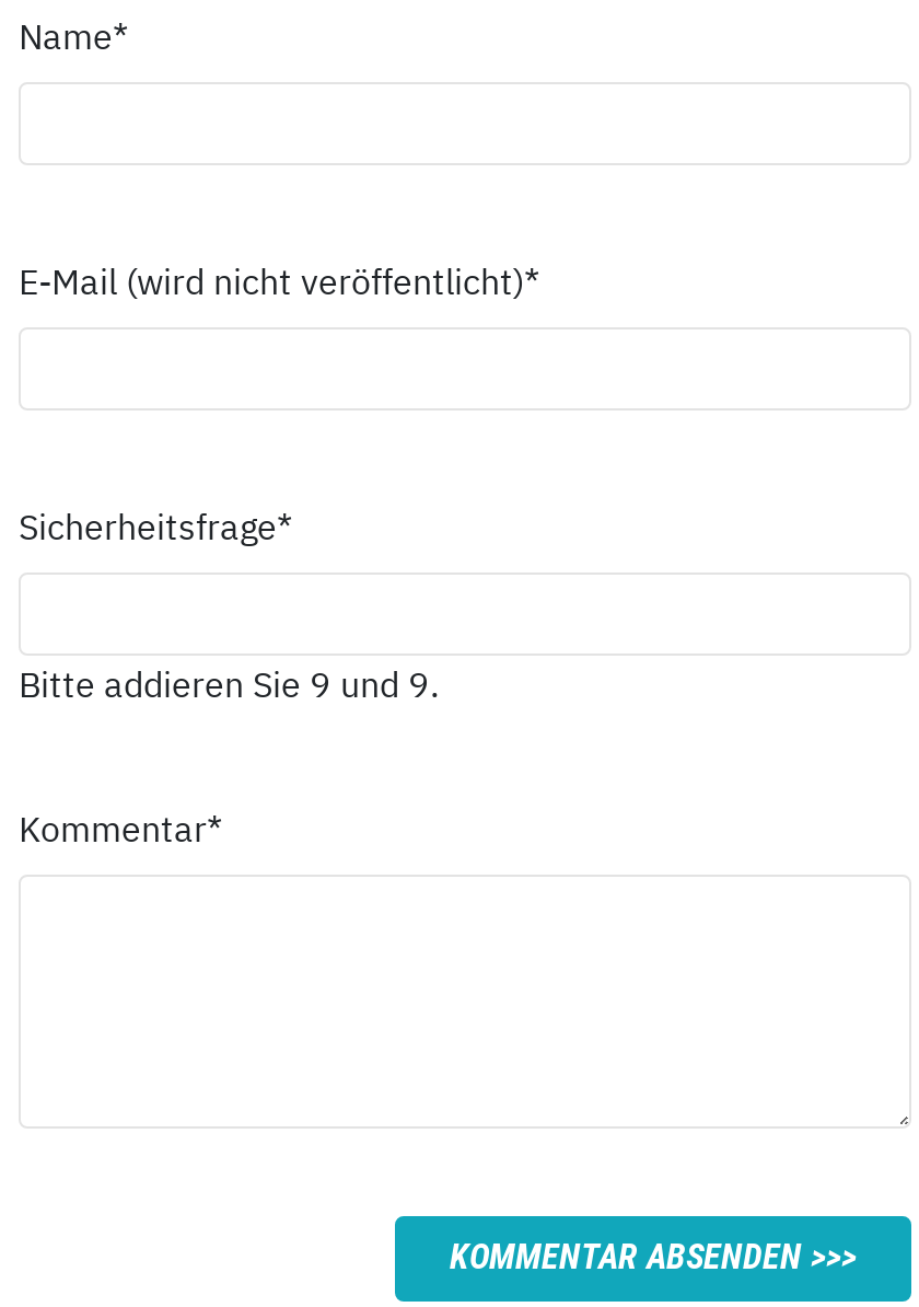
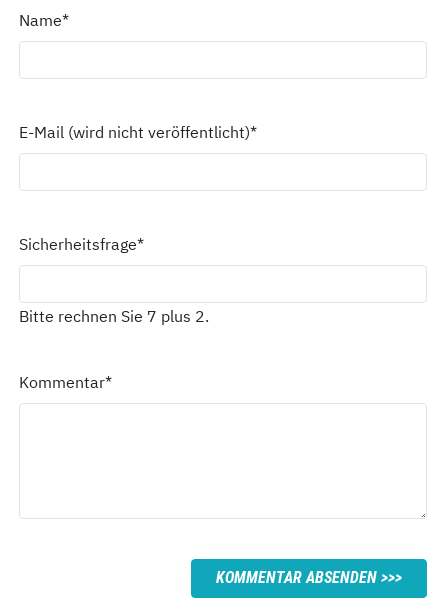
[19,662,439,706] Bitte addieren Sie 9 und 9. -> [19,306,209,326] Bitte rechnen Sie 7 plus 2.

